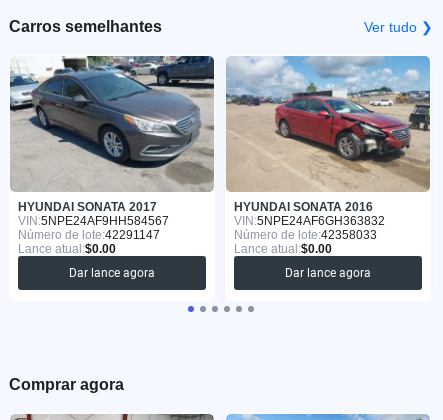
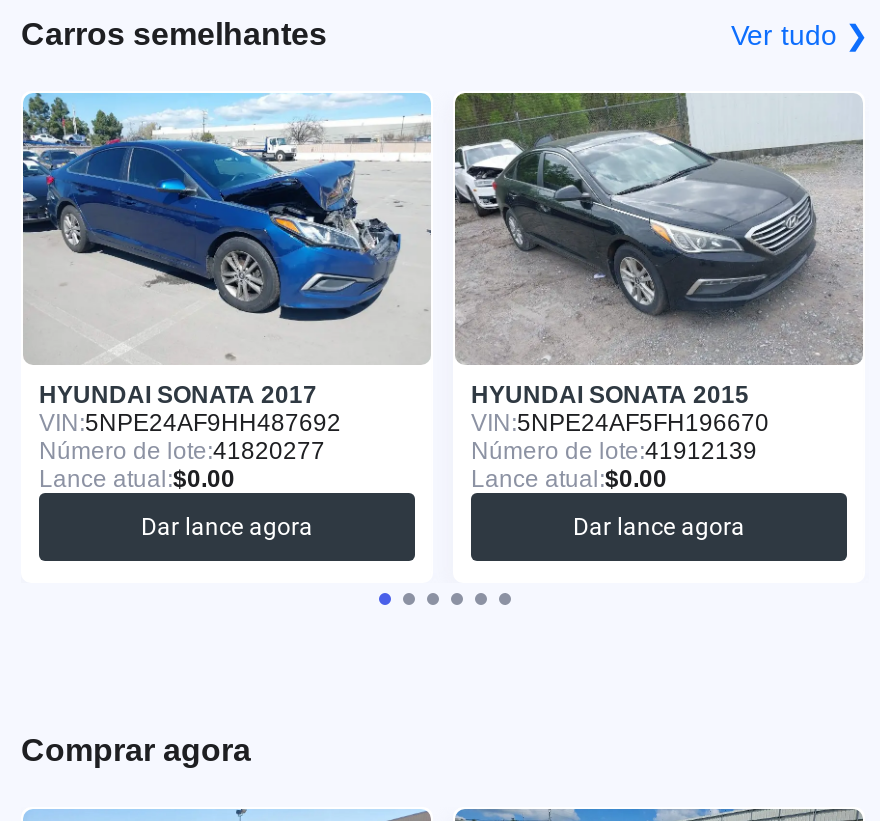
[10,55,215,228] [image] | VIN: 5NPE24AF9HH584567 -> [21,91,431,438] [image] | VIN: 5NPE24AF9HH487692
[226,55,430,214] [image] | HYUNDAI SONATA 2016 -> [453,91,865,410] [image] | HYUNDAI SONATA 2015
[234,214,385,228] VIN: 5NPE24AF6GH363832 -> [471,410,769,438] VIN: 5NPE24AF5FH196670
[18,228,160,242] Número de lote:42291147 -> [39,438,325,466] Número de lote:41820277
[234,228,377,242] Número de lote:42358033 -> [471,438,757,466] Número de lote:41912139

